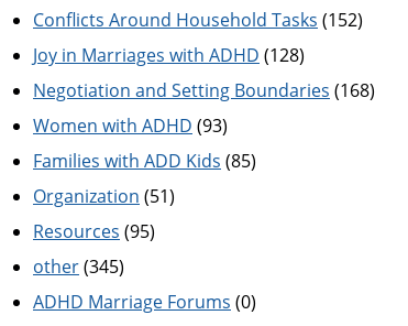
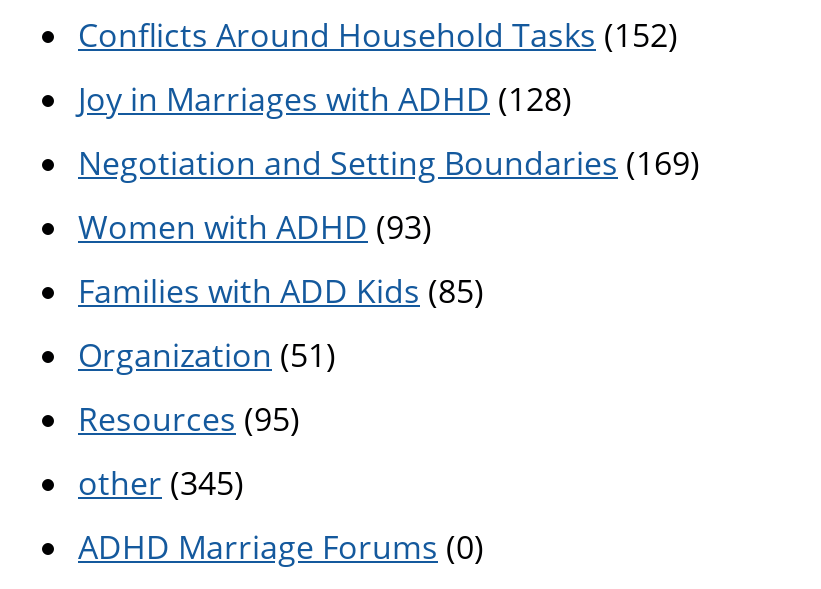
[33,79,375,103] Negotiation and Setting Boundaries (168) -> [78,142,700,186] Negotiation and Setting Boundaries (169)

